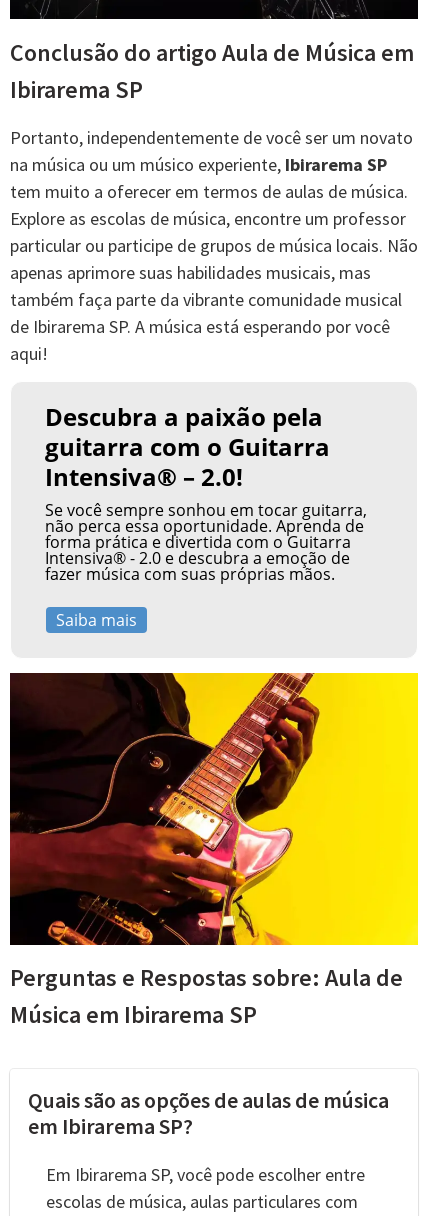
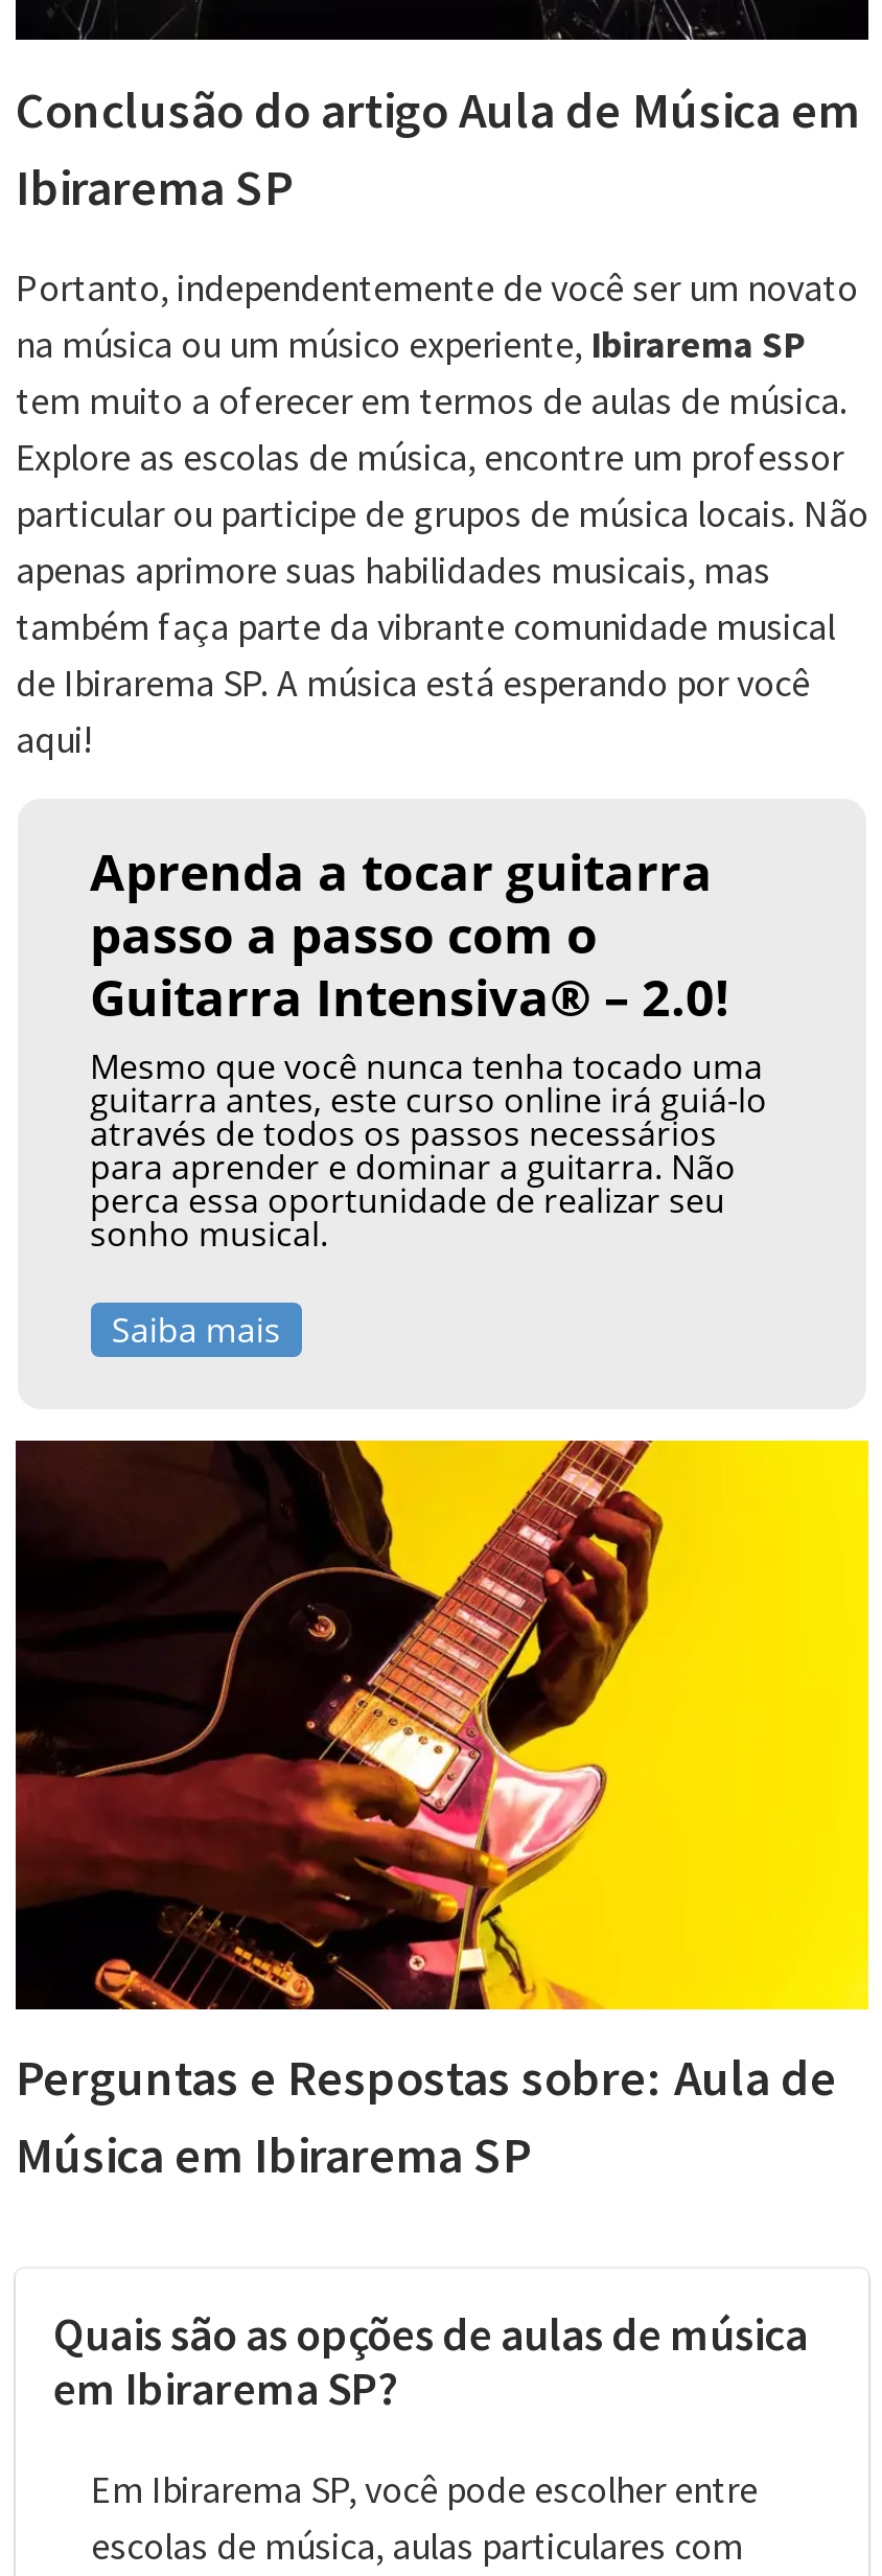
[45,400,367,585] Descubra a paixão pela | guitarra com o Guitarra | Intensiva® – 2.0! | Se você sempre sonhou em tocar guitarra, | não perca essa oportunidade. Aprenda de | forma prática e divertida com o Guitarra | Intensiva® - 2.0 e descubra a emoção de | fazer música com suas próprias mãos. -> [90,836,767,1256] Aprenda a tocar guitarra | passo a passo com o | Guitarra Intensiva® – 2.0! | Mesmo que você nunca tenha tocado uma | guitarra antes, este curso online irá guiá-lo | através de todos os passos necessários | para aprender e dominar a guitarra. Não | perca essa oportunidade de realizar seu | sonho musical.

